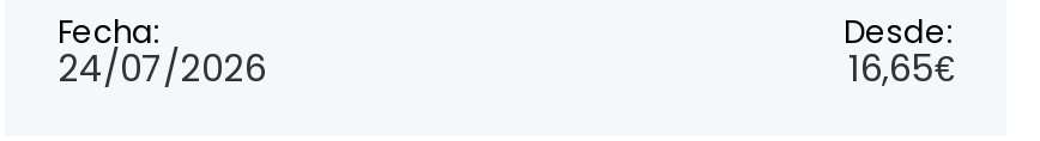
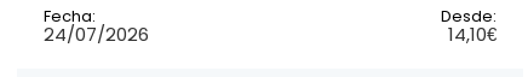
[848,44,954,94] 16,65€ -> [448,22,497,47] 14,10€

